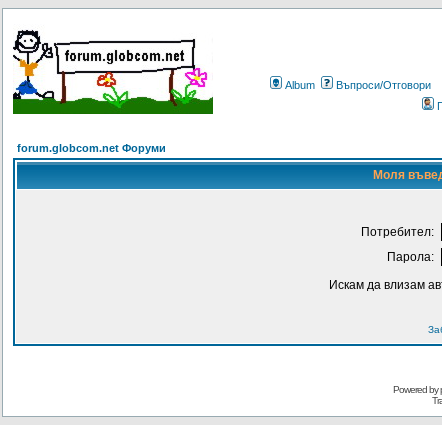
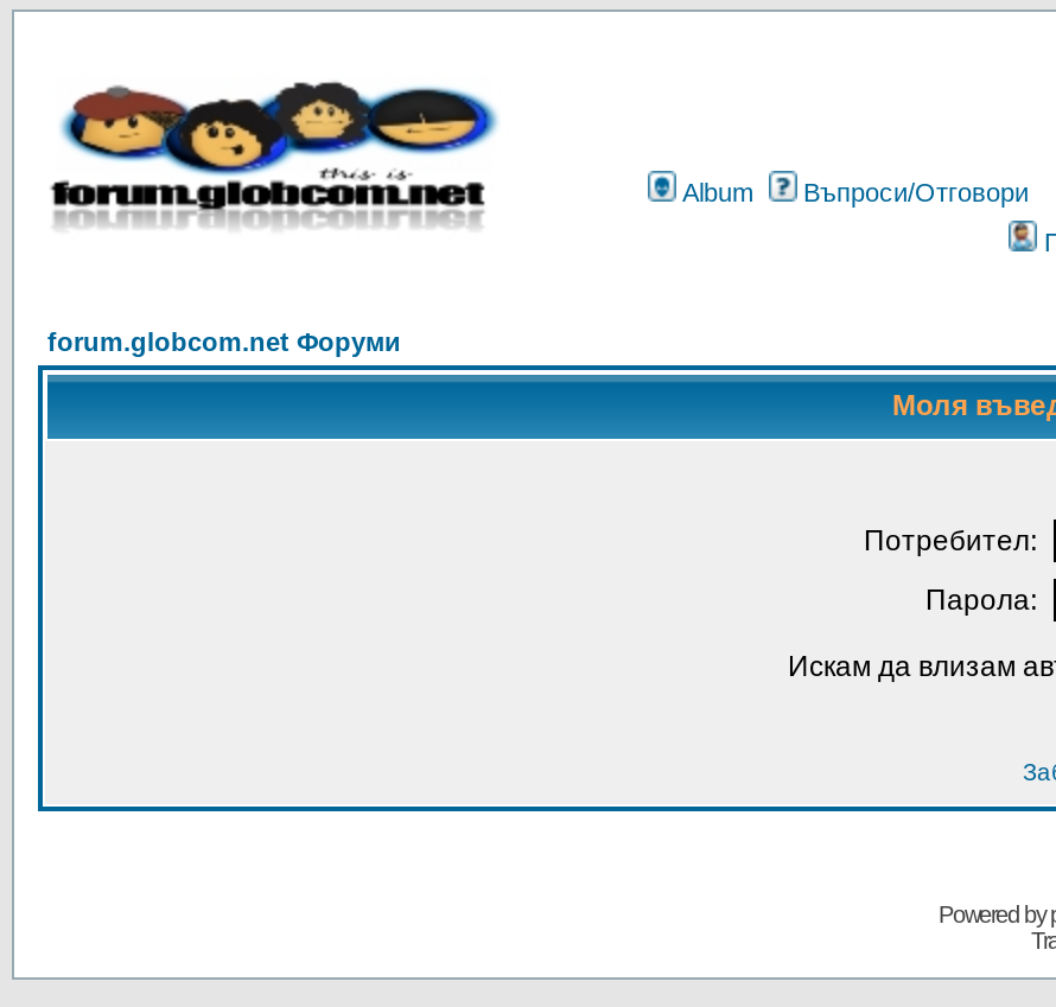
[12,29,214,115] [image] -> [38,62,513,261] [image]

